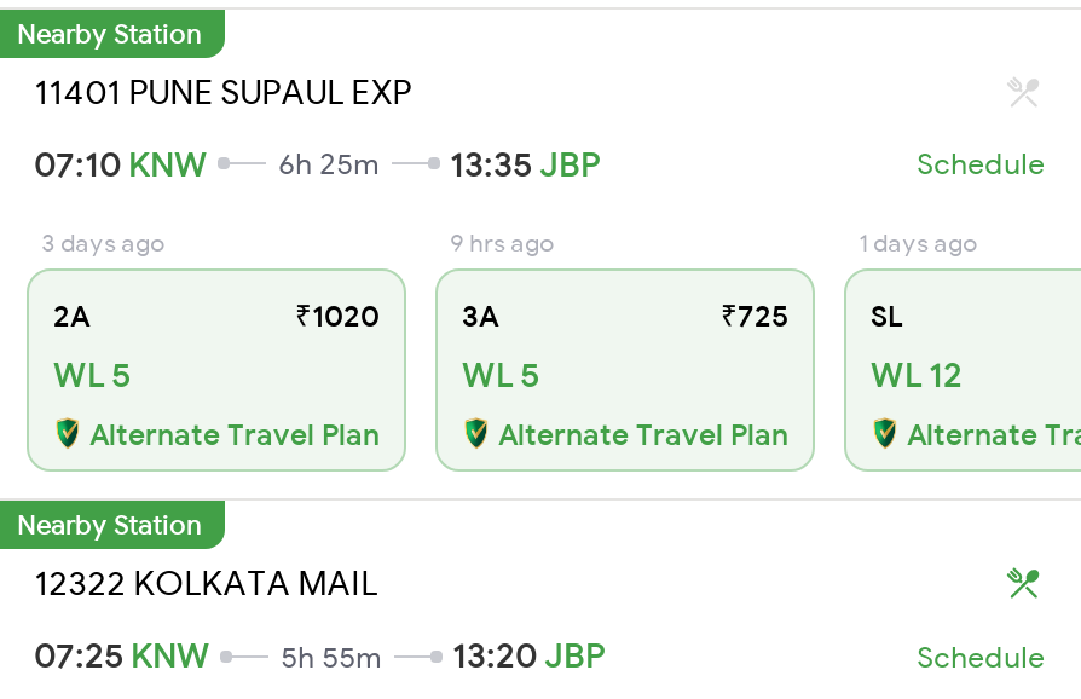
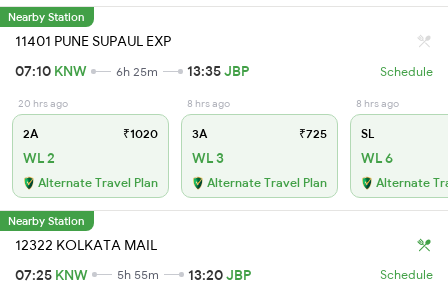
[41,227,164,259] 3 days ago -> [18,97,68,110] 20 hrs ago
[450,227,554,259] 9 hrs ago -> [187,97,230,110] 8 hrs ago
[859,227,977,259] 1 days ago -> [356,97,399,110] 8 hrs ago
[53,353,131,396] WL 5 -> [23,149,55,167] WL 2
[462,353,539,396] WL 5 -> [192,149,224,167] WL 3
[871,353,963,396] WL 12 -> [361,149,393,167] WL 6

